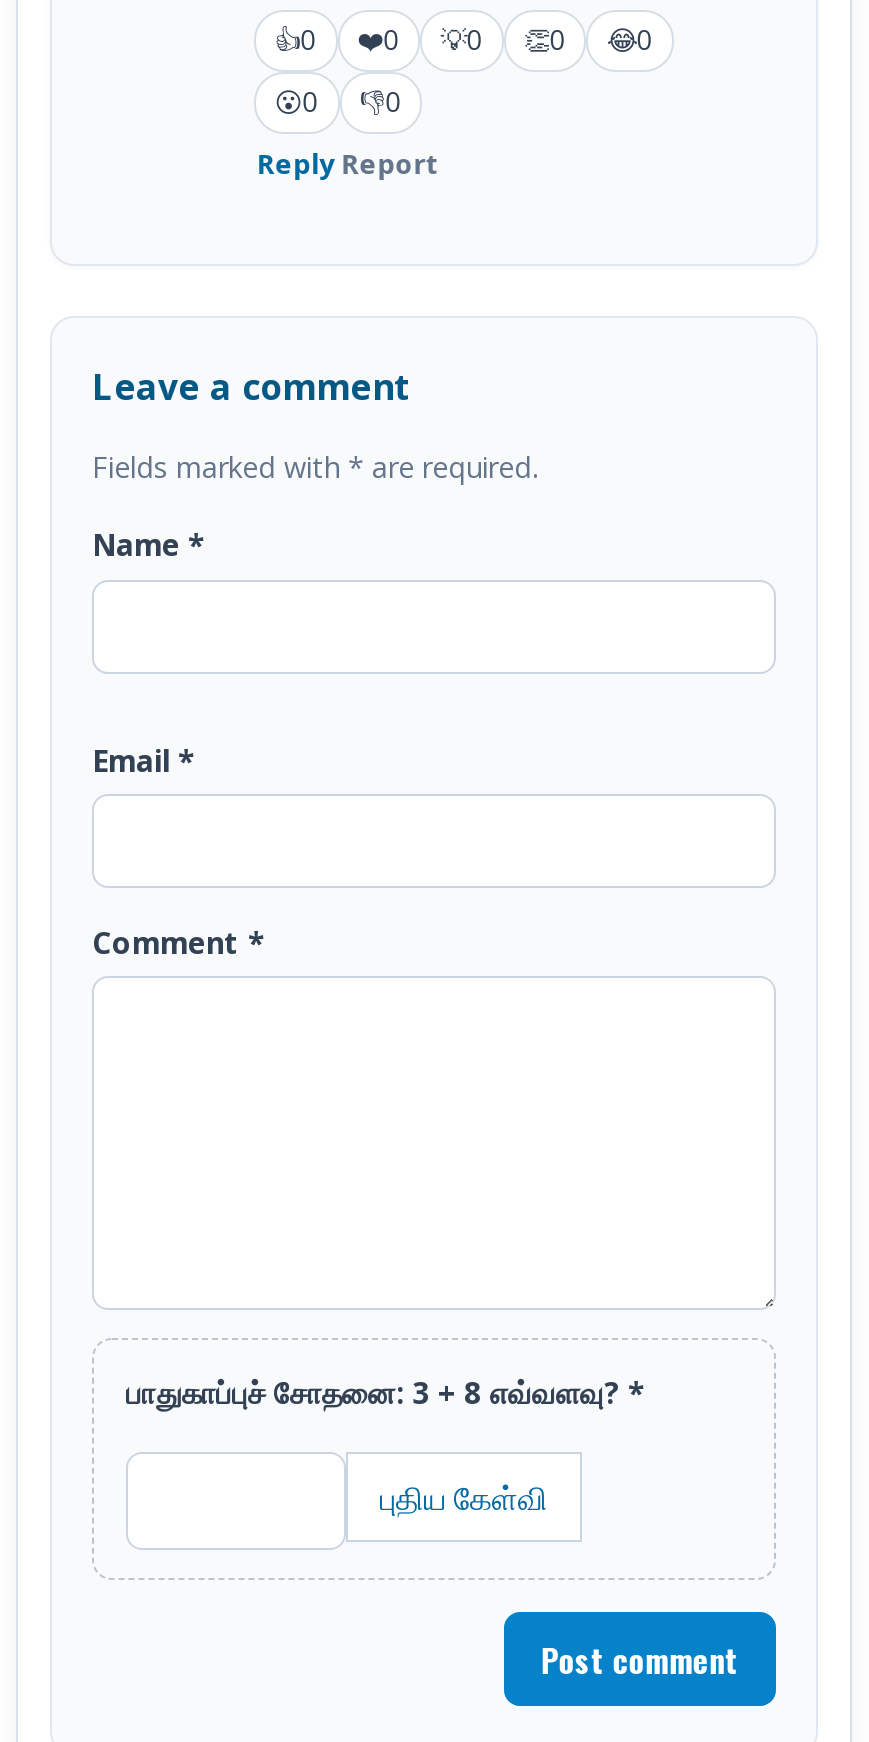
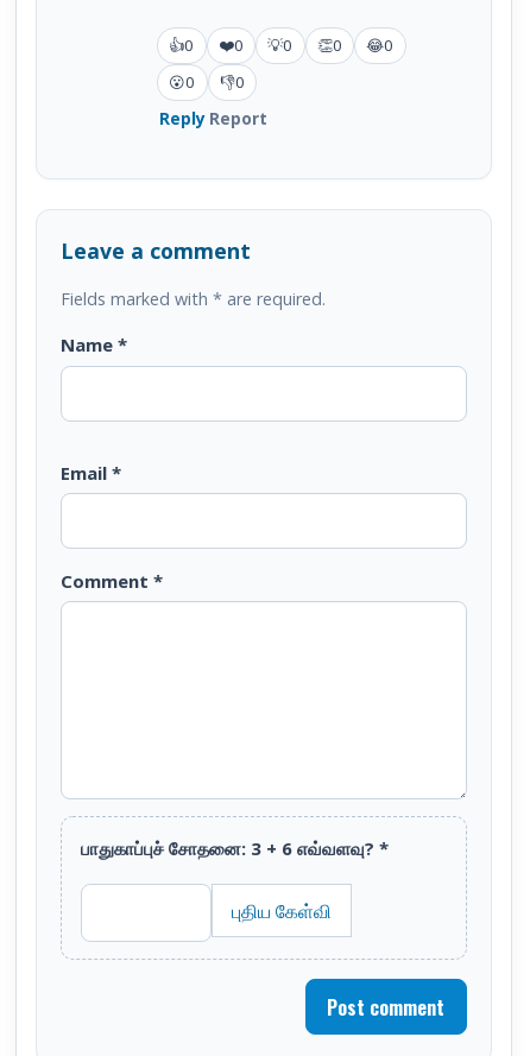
[126,1371,644,1411] பாதுகாப்புச் சோதனை: 3 + 8 எவ்வளவு? * -> [81,836,389,860] பாதுகாப்புச் சோதனை: 3 + 6 எவ்வளவு? *

